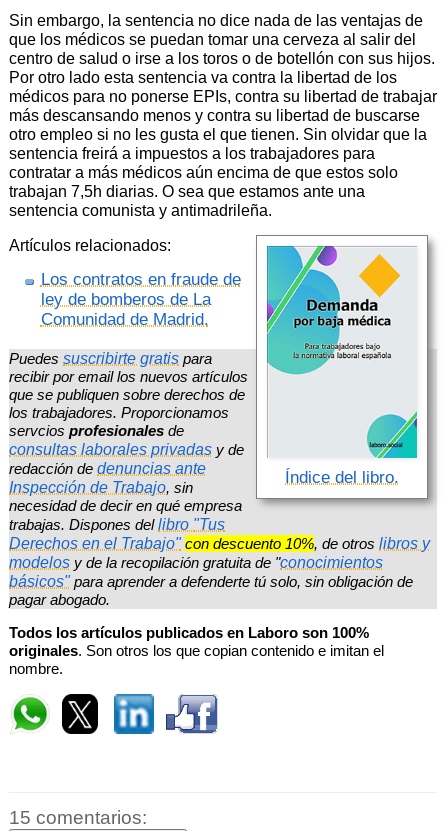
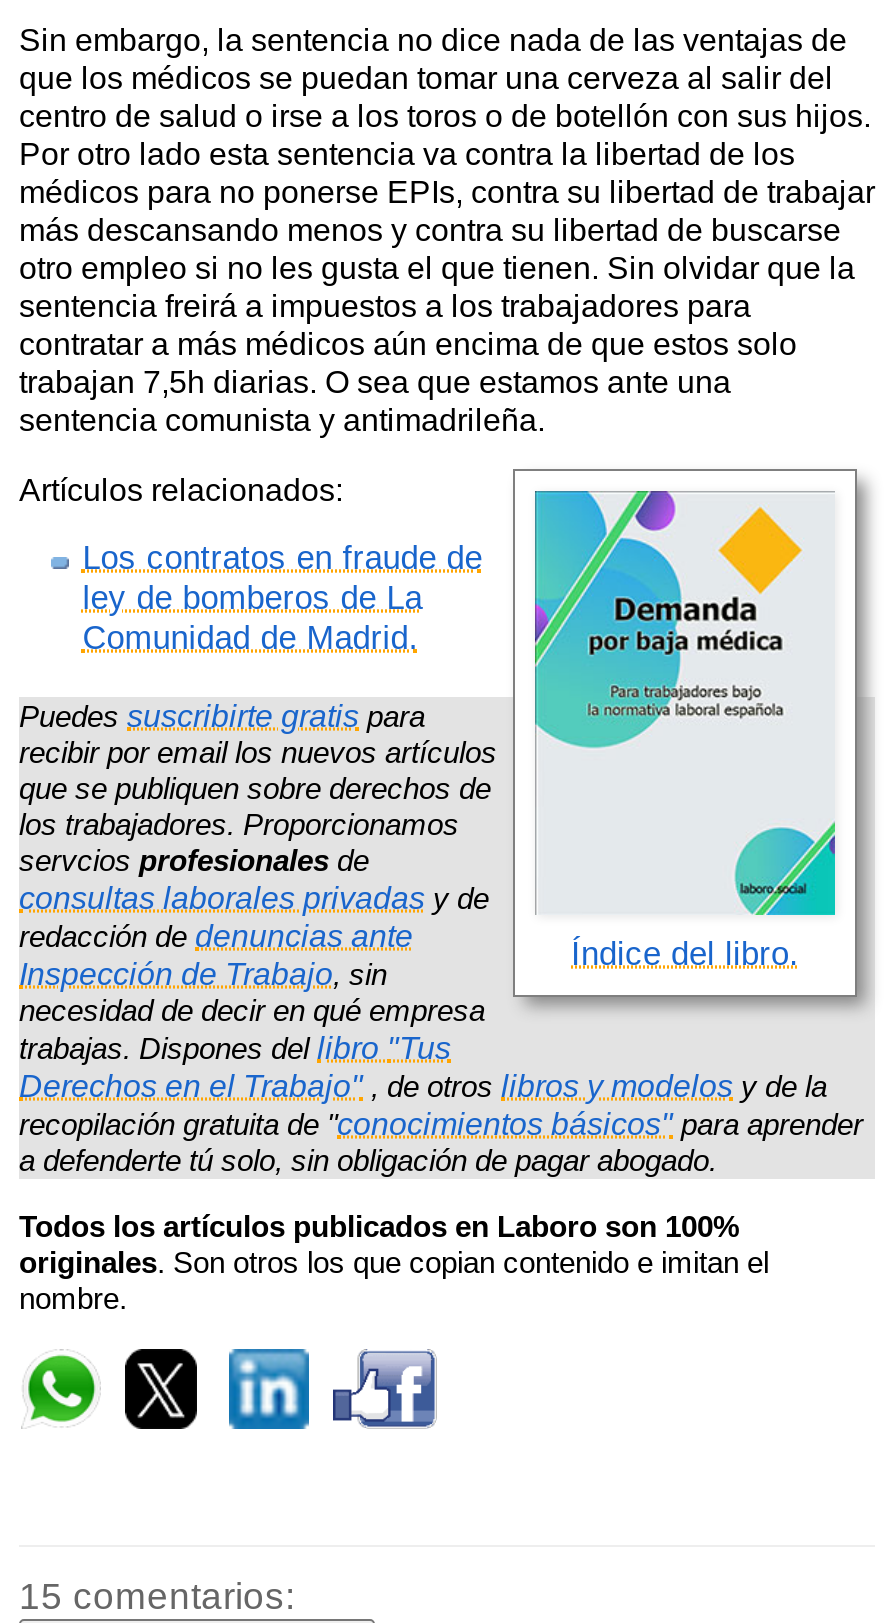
[9,535,430,608] Derechos en el Trabajo" con descuento 10%, de otros libros y | modelos y de la recopilación gratuita de " conocimientos | básicos" para aprender a defenderte tú solo, sin obligación de | pagar abogado. -> [19,1068,863,1176] Derechos en el Trabajo" , de otros libros y modelos y de la | recopilación gratuita de " conocimientos básicos" para aprender | a defenderte tú solo, sin obligación de pagar abogado.

